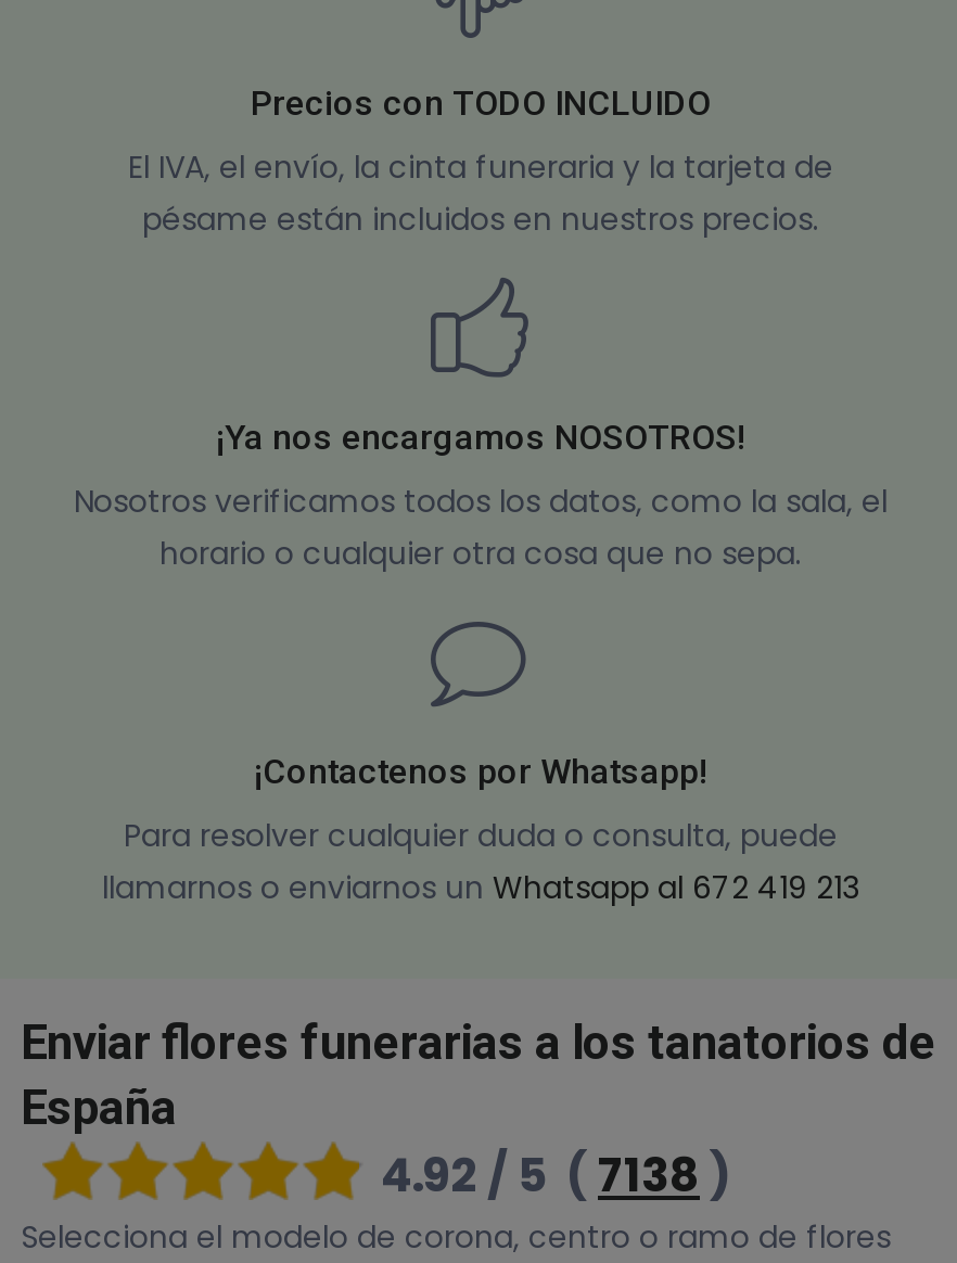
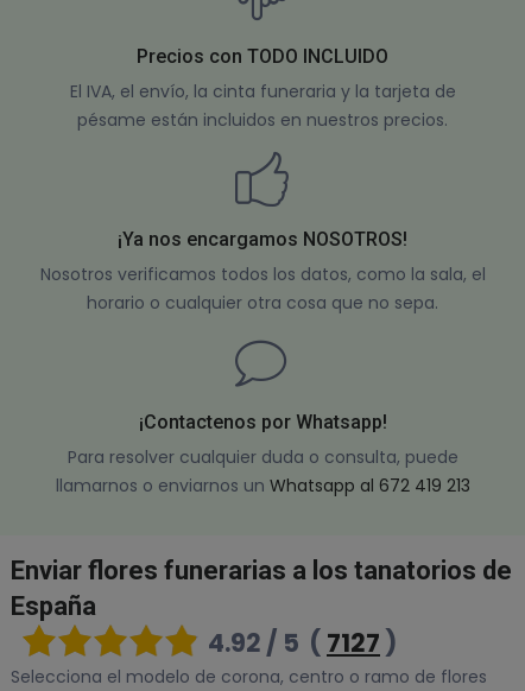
[381,1143,730,1206] 4.92 / 5 (7138) -> [208,625,397,660] 4.92 / 5 (7127)

